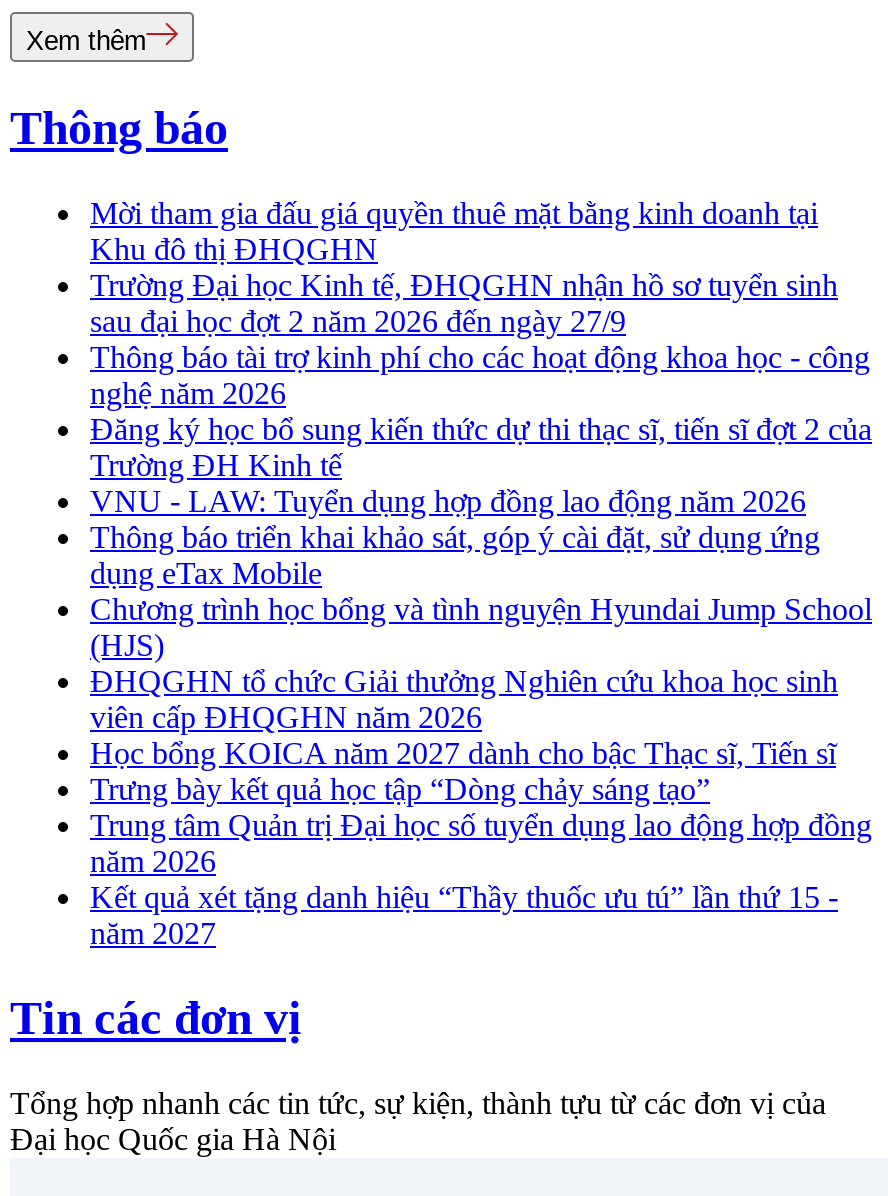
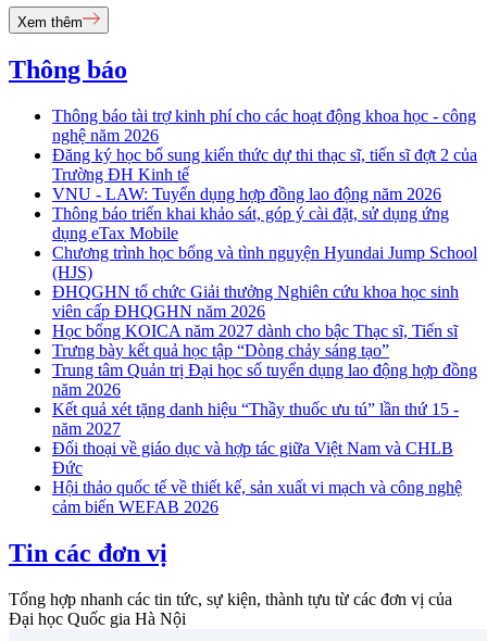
[90,196,838,338] Mời tham gia đấu giá quyền thuê mặt bằng kinh doanh tại | Khu đô thị ĐHQGHN | Trường Đại học Kinh tế, ĐHQGHN nhận hồ sơ tuyển sinh | sau đại học đợt 2 năm 2026 đến ngày 27/9 -> none
moved [90,340,872,950] -> [52,107,477,438]: Thông báo tài trợ kinh phí cho các hoạt động khoa học - công | nghệ năm 2026 | Đăng ký học bổ sung kiến thức dự thi thạc sĩ, tiến sĩ đợt 2 của | ... | Kết quả xét tặng danh hiệu “Thầy thuốc ưu tú” lần thứ 15 - | năm 2027
none -> [52,439,462,516] Đối thoại về giáo dục và hợp tác giữa Việt Nam và CHLB | Đức | Hội thảo quốc tế về thiết kế, sản xuất vi mạch và công nghệ | cảm biến WEFAB 2026

